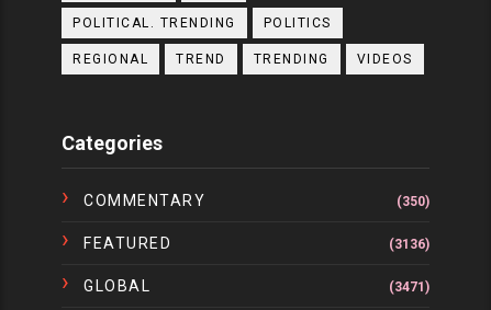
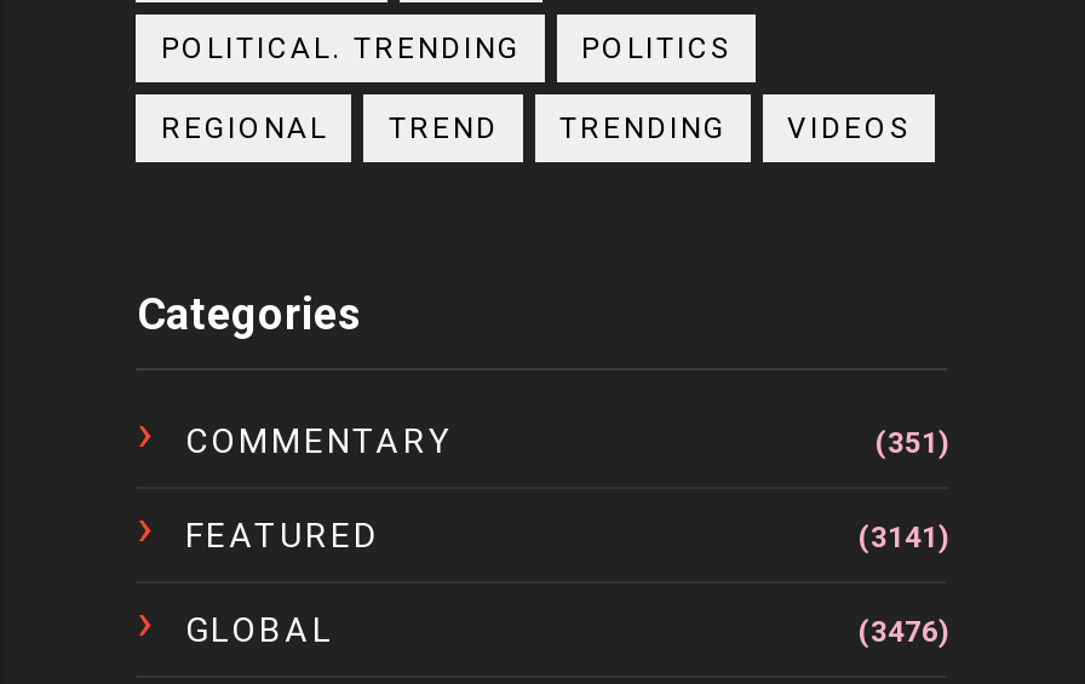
[397,194,430,210] (350) -> [876,427,948,461] (351)
[389,237,430,252] (3136) -> [859,522,948,555] (3141)
[389,280,430,295] (3471) -> [859,616,948,650] (3476)

